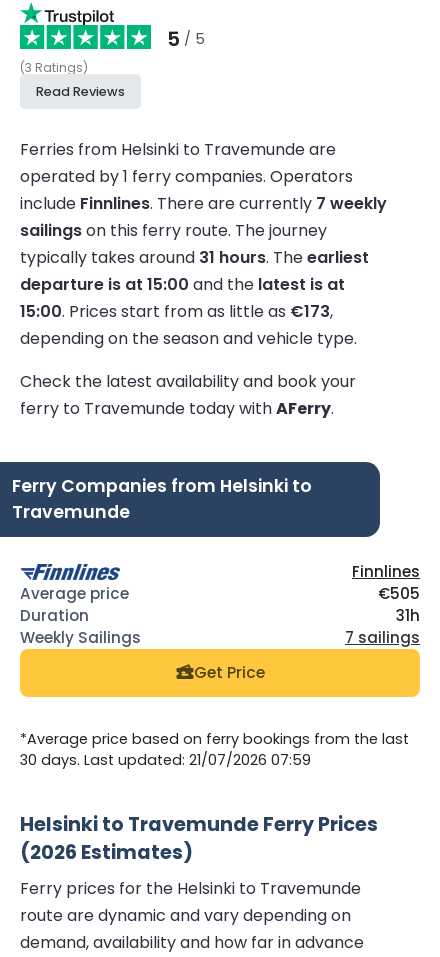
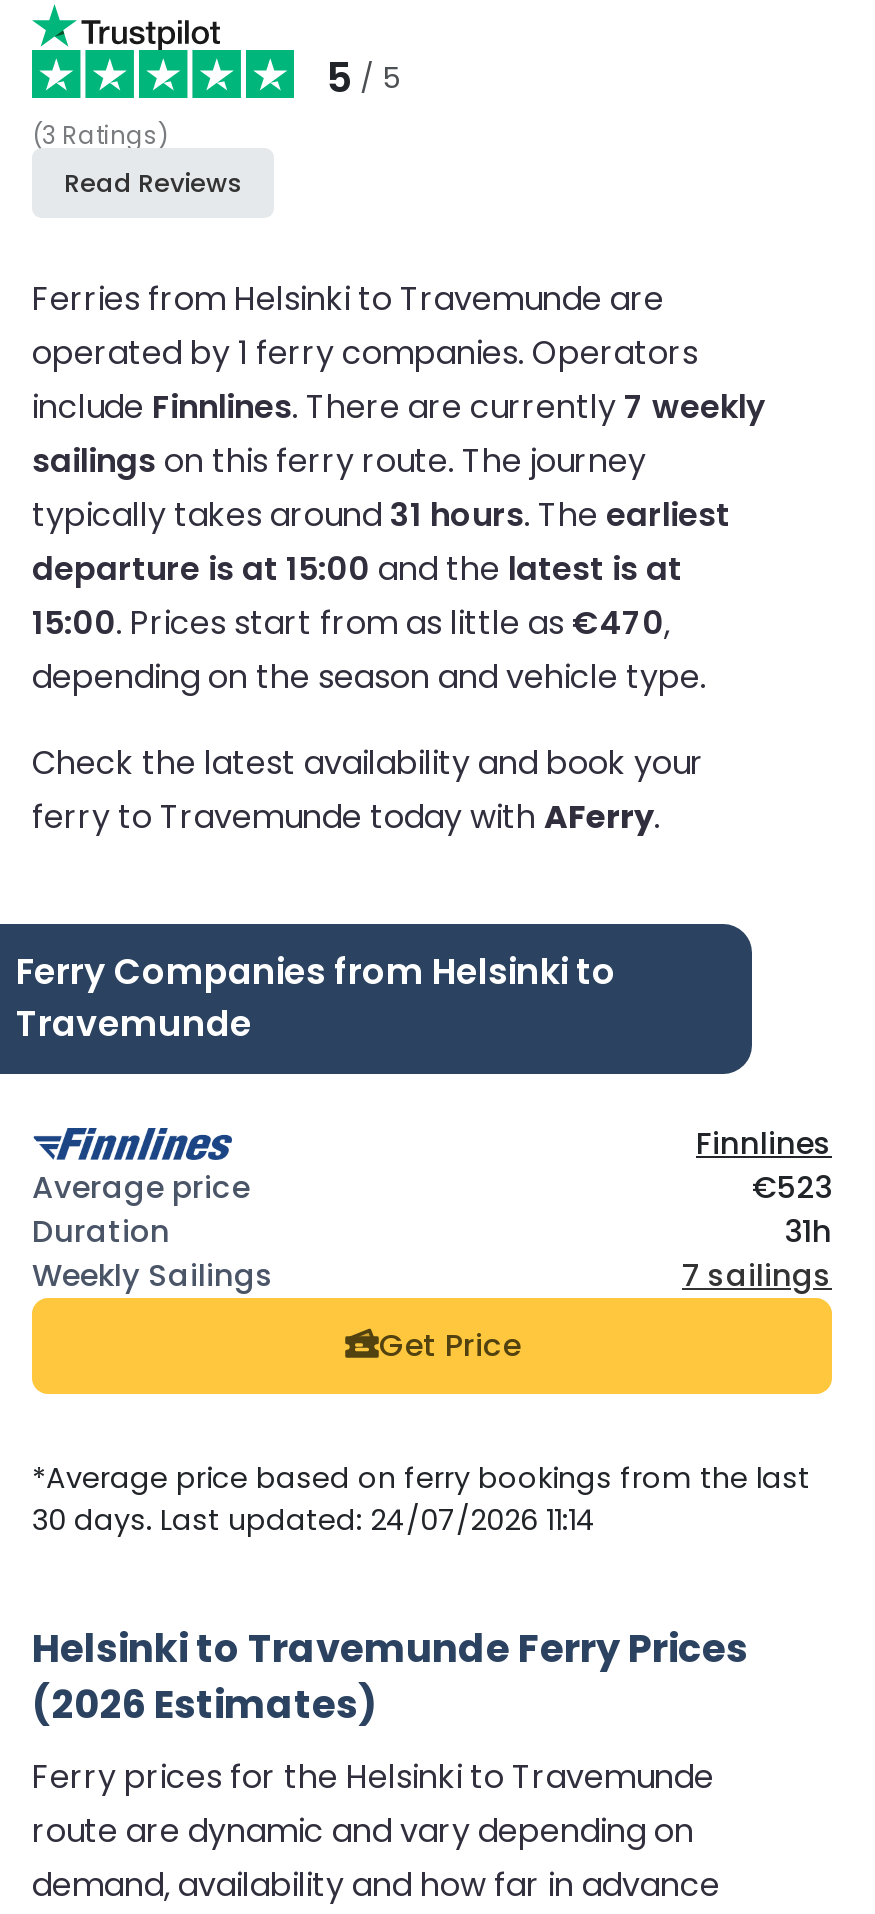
[20,300,333,323] 15:00. Prices start from as little as €173, -> [32,599,670,645] 15:00. Prices start from as little as €470,
[378,583,420,604] €505 -> [752,1166,832,1208] €523
[20,750,311,770] 30 days. Last updated: 21/07/2026 07:59 -> [32,1500,596,1540] 30 days. Last updated: 24/07/2026 11:14

